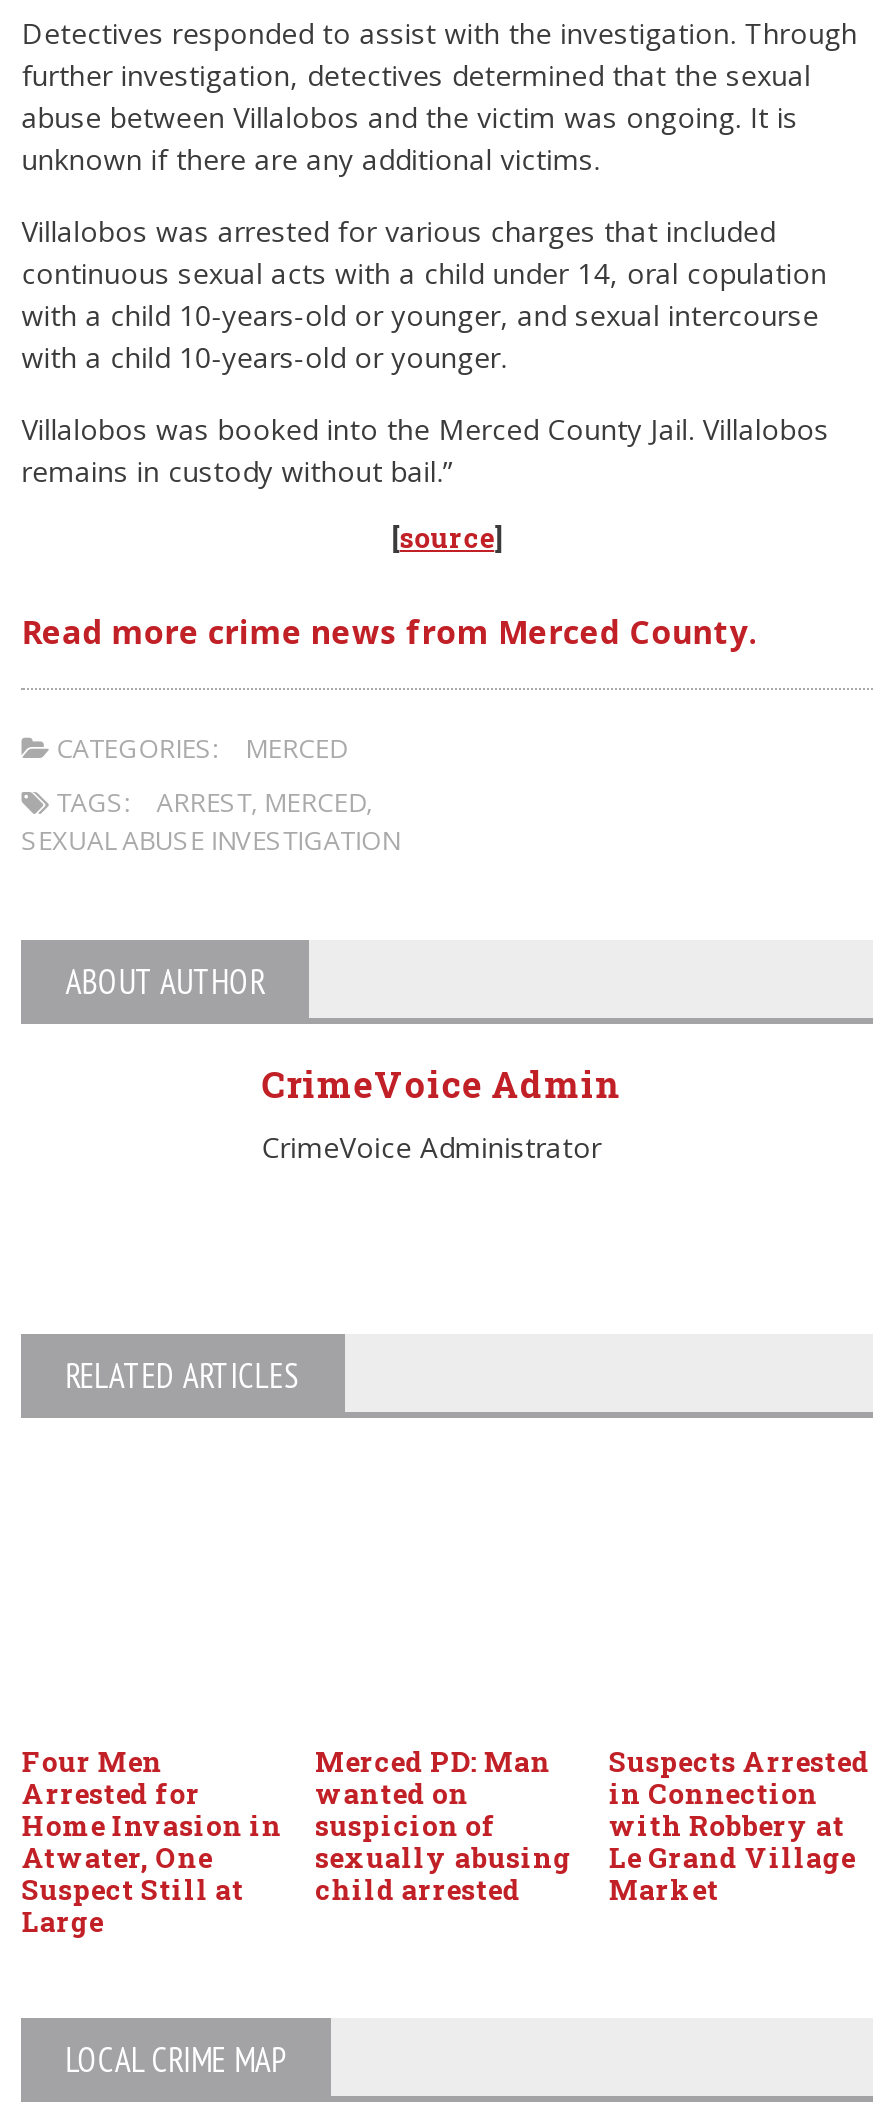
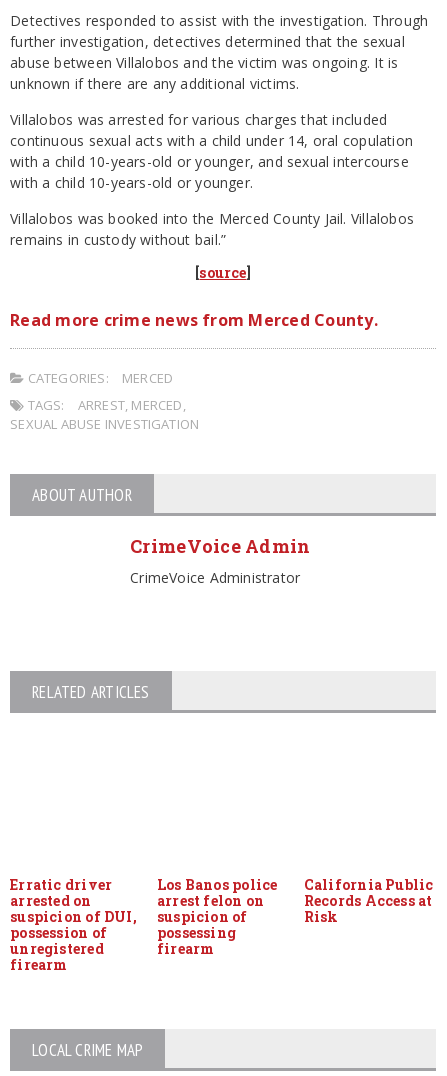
[21,1741,282,1939] Four Men | Arrested for | Home Invasion in | Atwater, One | Suspect Still at | Large -> [10,874,137,973] Erratic driver | arrested on | suspicion of DUI, | possession of | unregistered | firearm
[315,1741,551,1811] Merced PD: Man | wanted on -> [157,874,277,909] Los Banos police | arrest felon on
[609,1741,870,1907] Suspects Arrested | in Connection | with Robbery at | Le Grand Village | Market -> [304,874,433,925] California Public | Records Access at | Risk
[315,1837,572,1907] sexually abusing | child arrested -> [157,922,236,957] possessing | firearm

